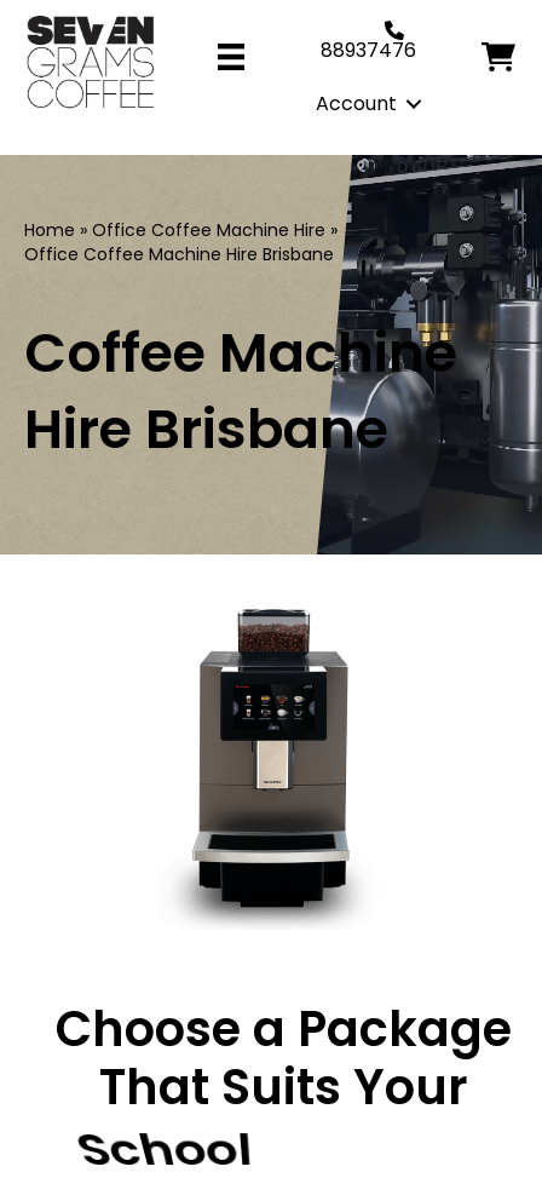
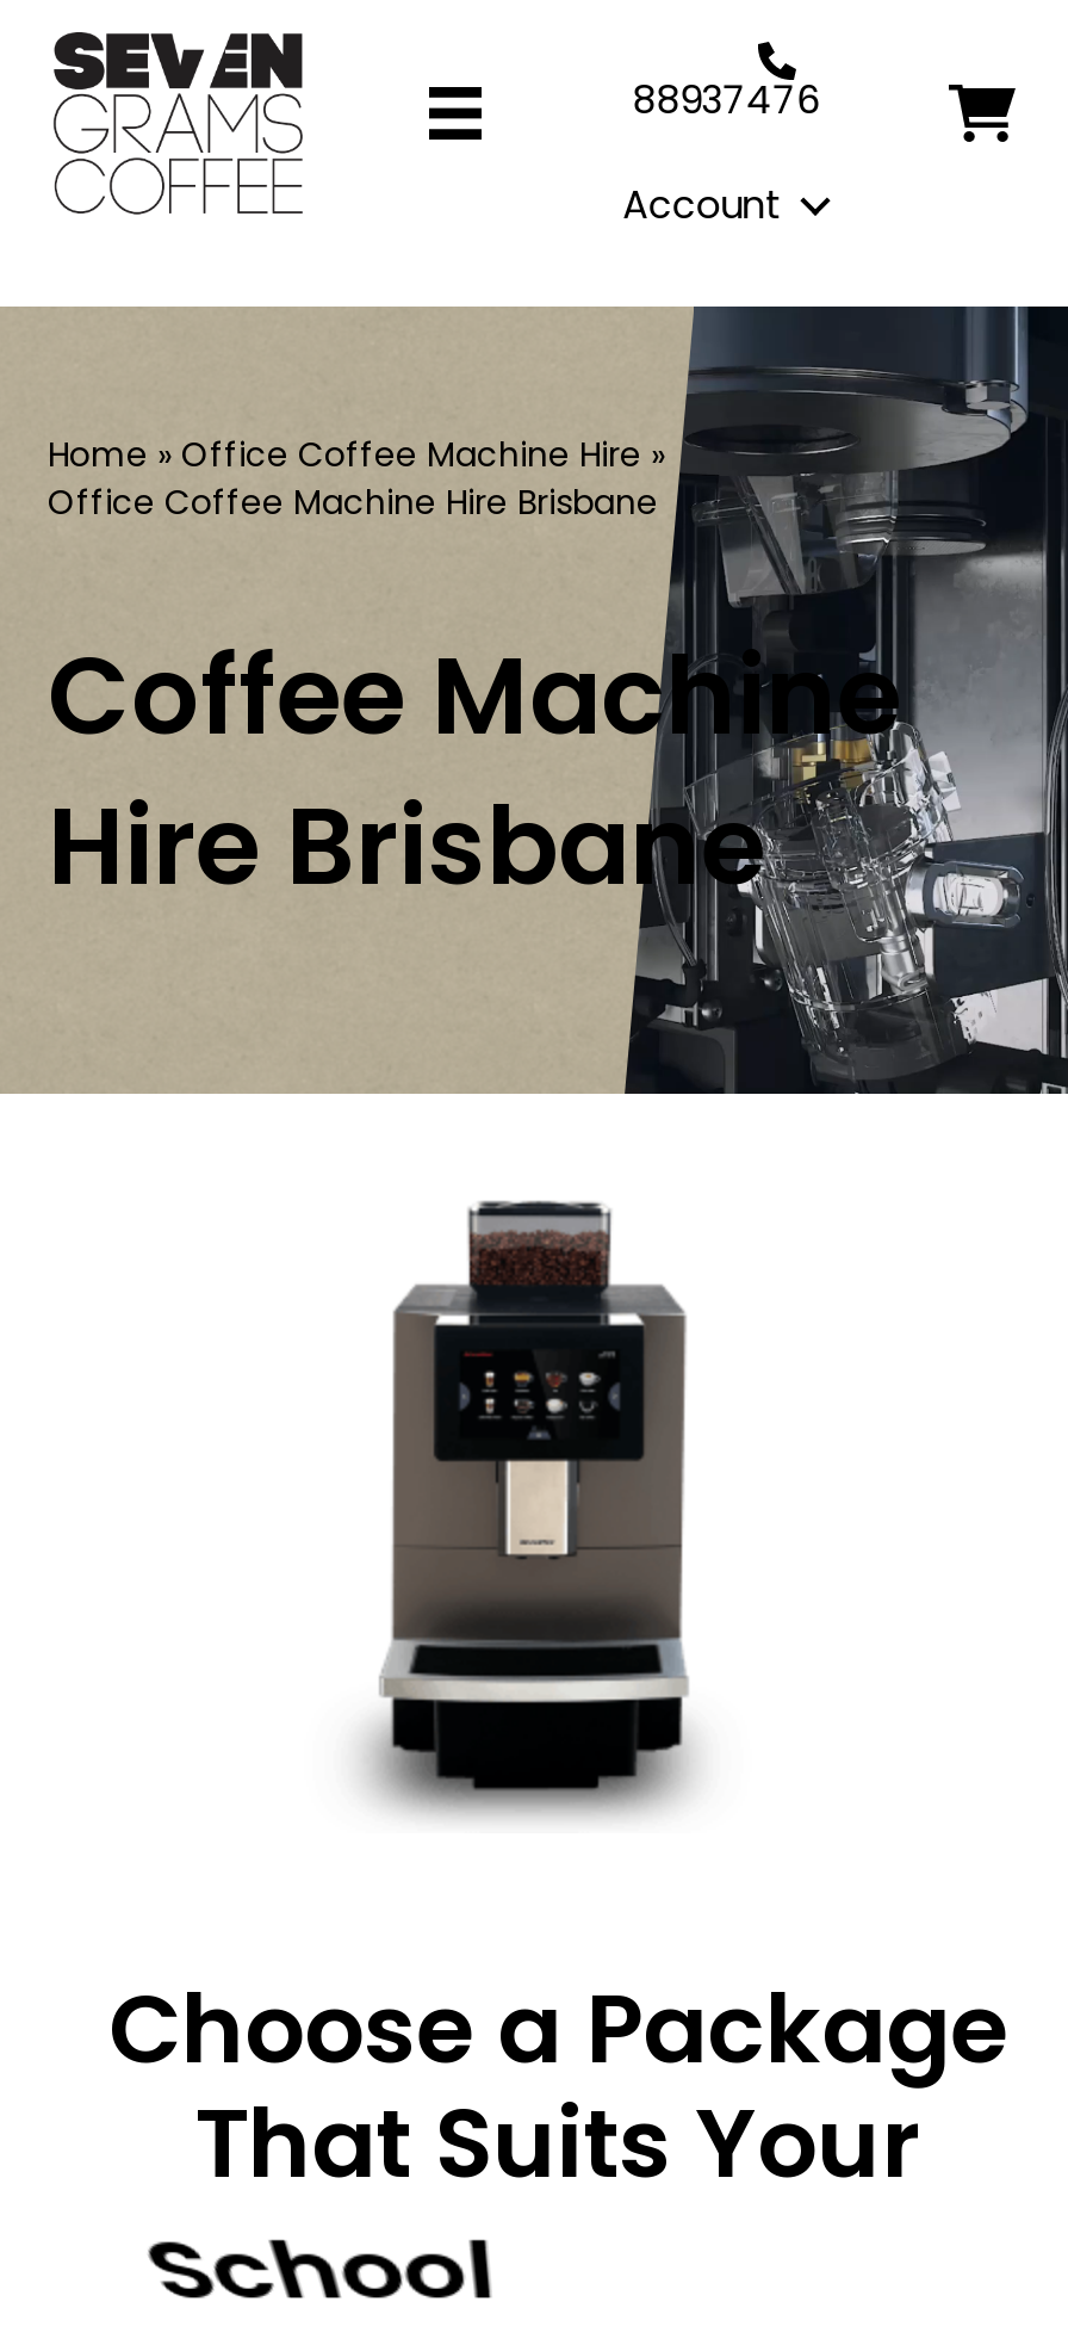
[323,155,538,553] [image] -> [639,304,1061,1094] [image]

